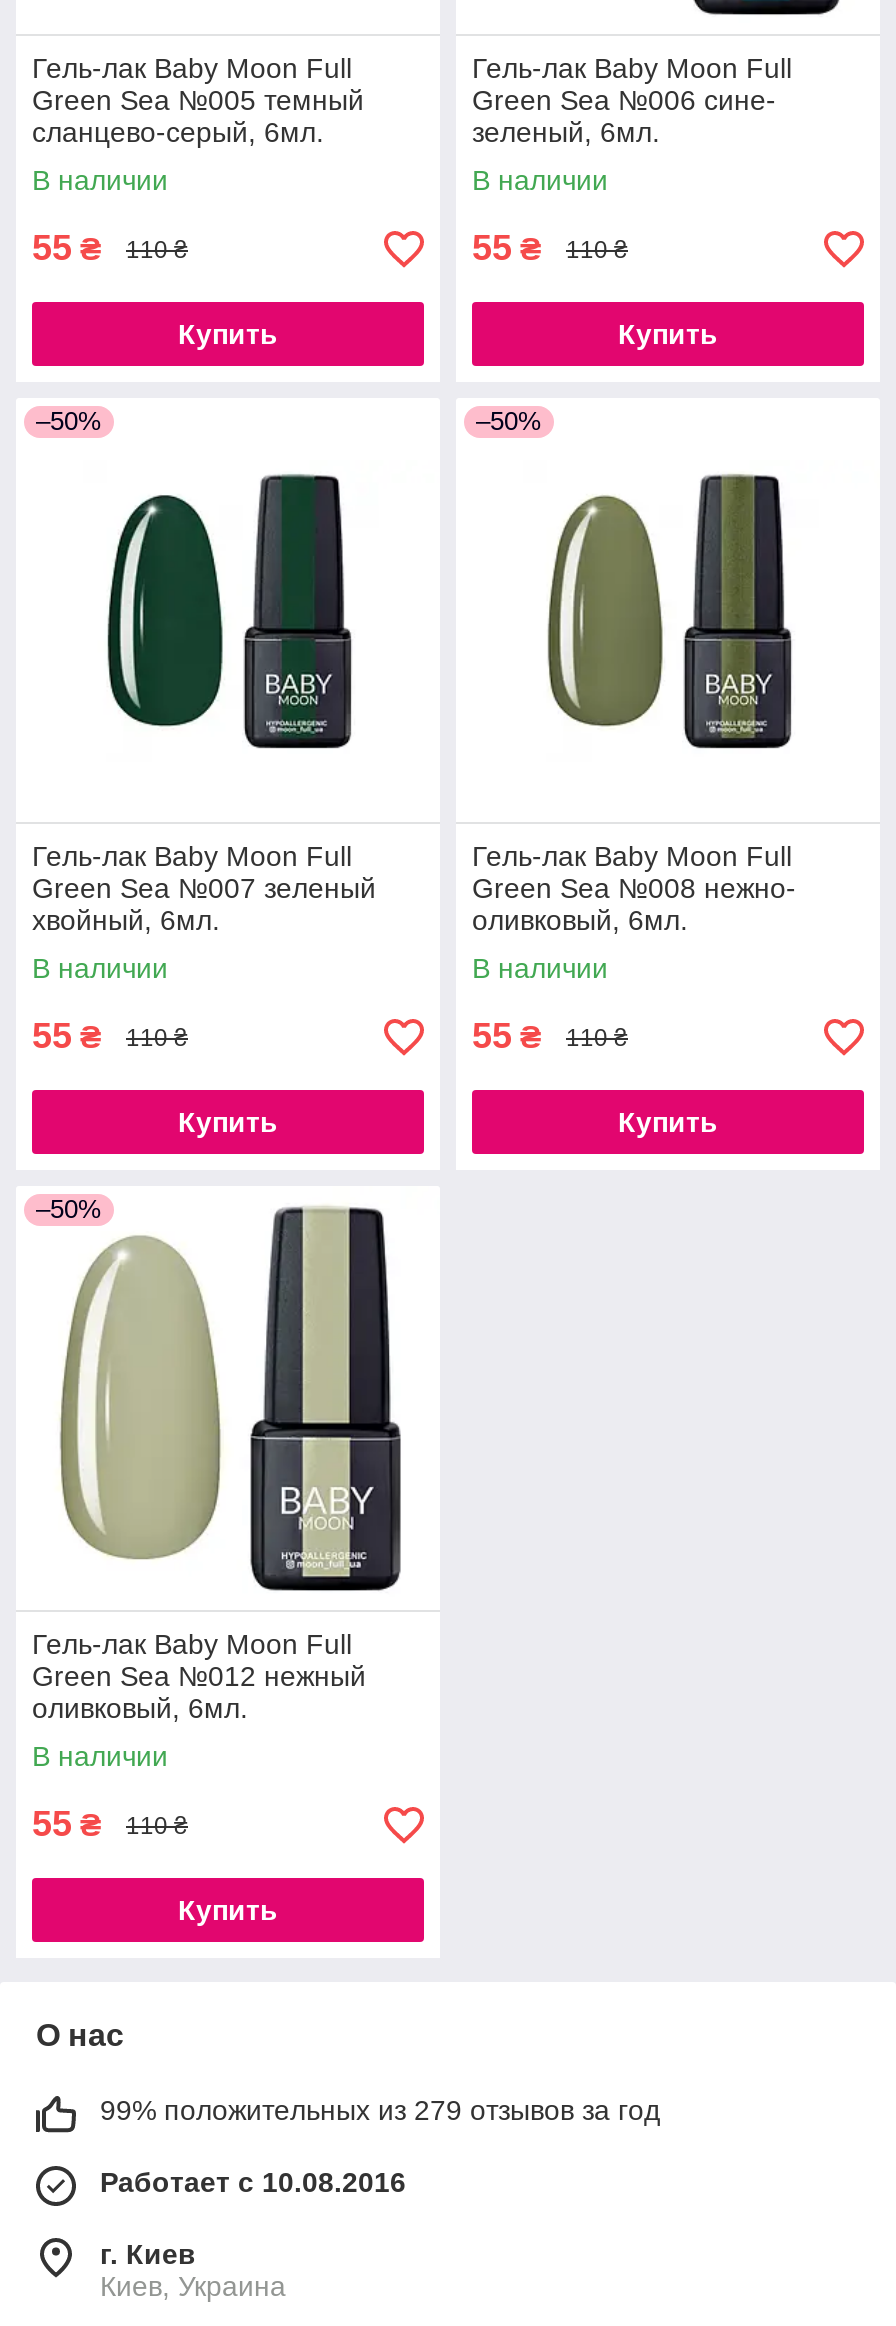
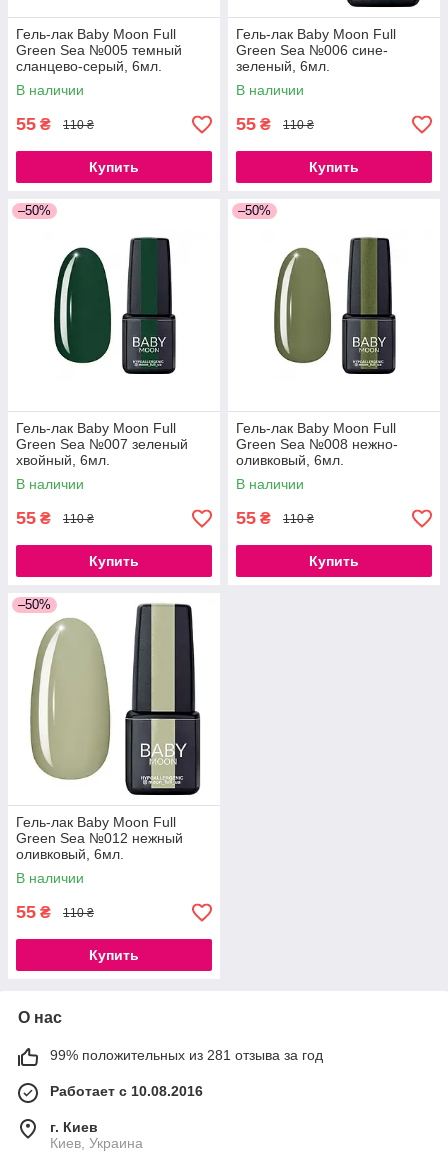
[100,2095,660,2127] 99% положительных из 279 отзывов за год -> [50,1047,323,1063] 99% положительных из 281 отзыва за год

